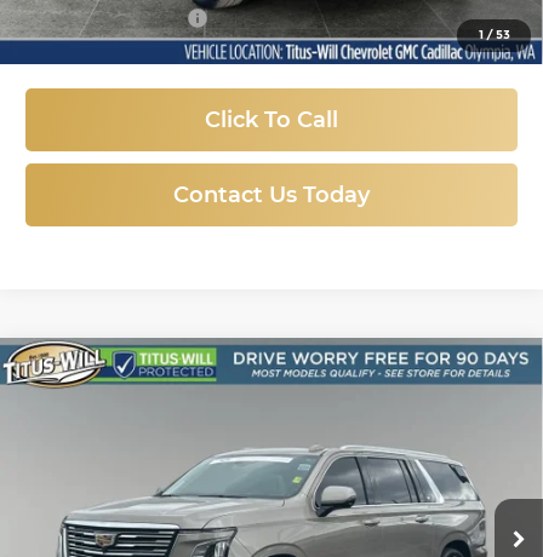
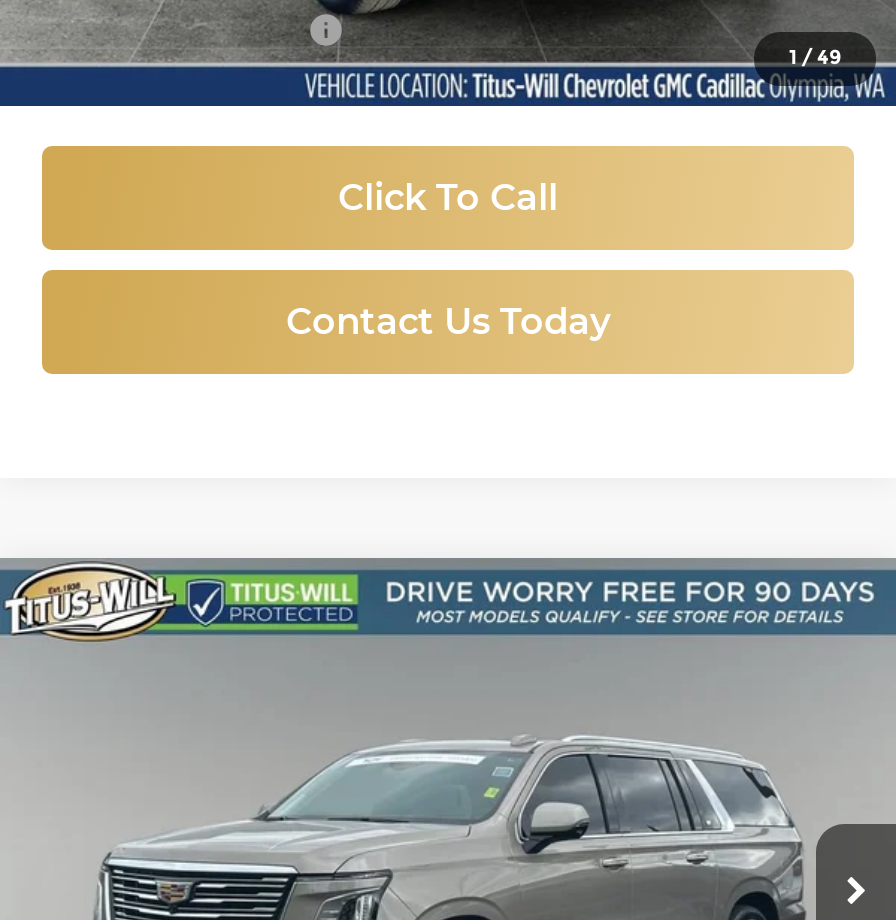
[478,26,510,42] 1 / 53 -> [789,43,841,69] 1 / 49

